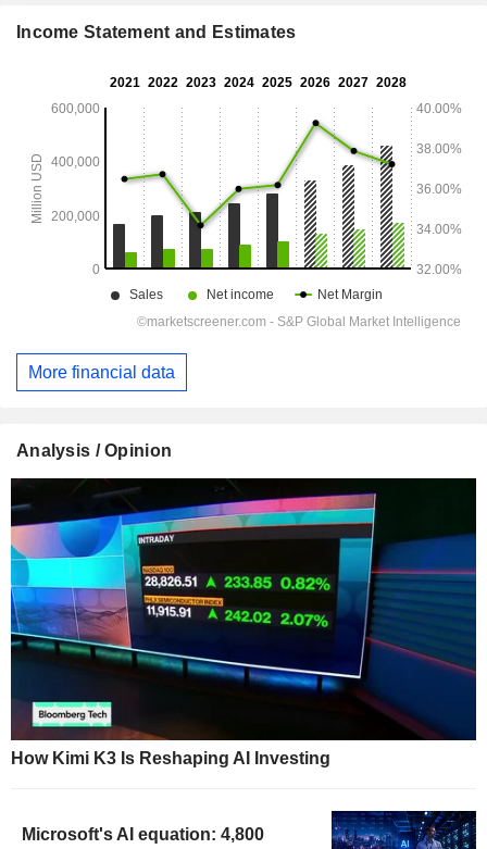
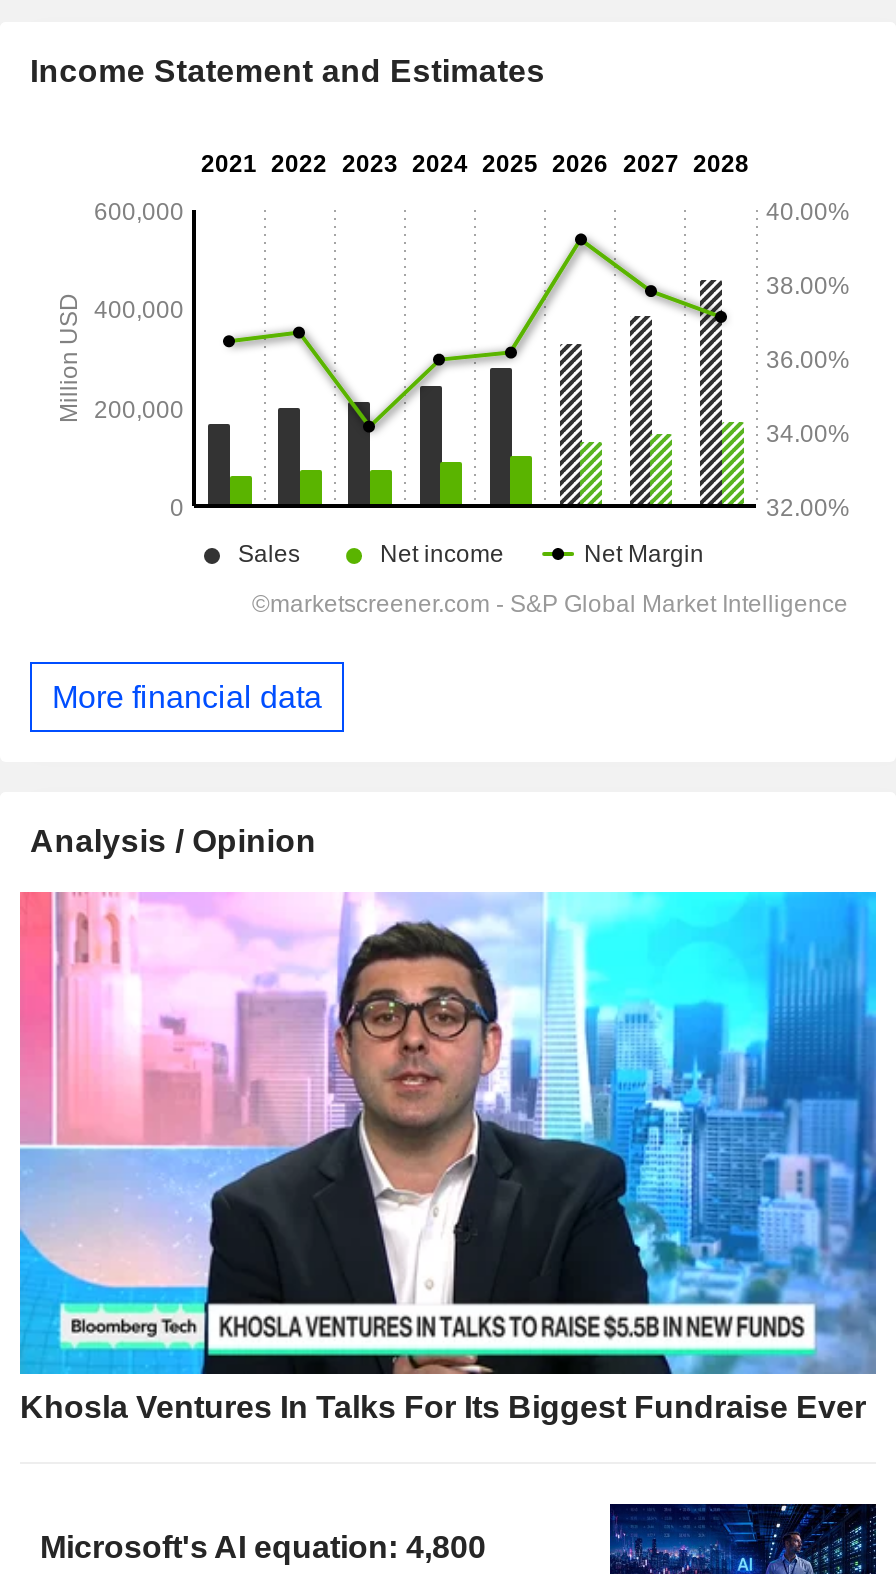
[10,477,477,767] [image] | How Kimi K3 Is Reshaping AI Investing -> [18,890,878,1424] [image] | Khosla Ventures In Talks For Its Biggest Fundraise Ever

